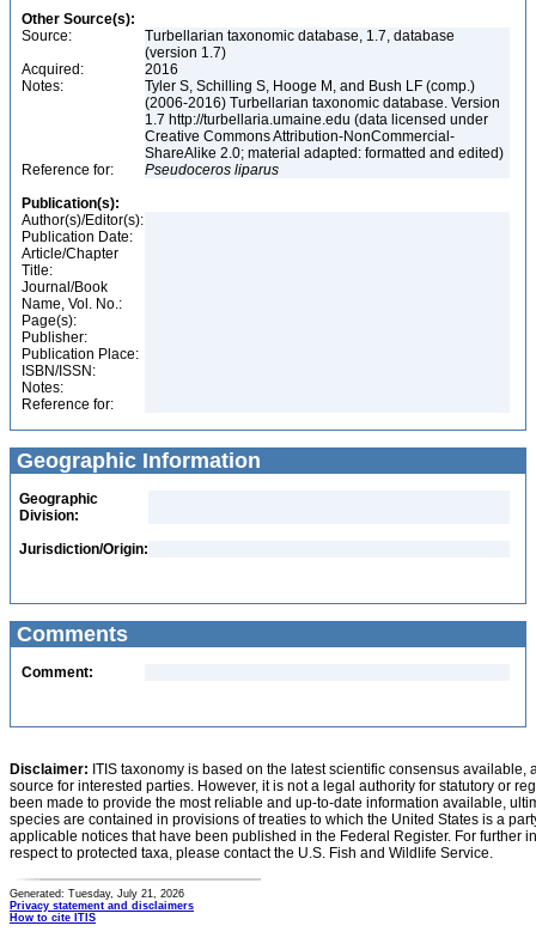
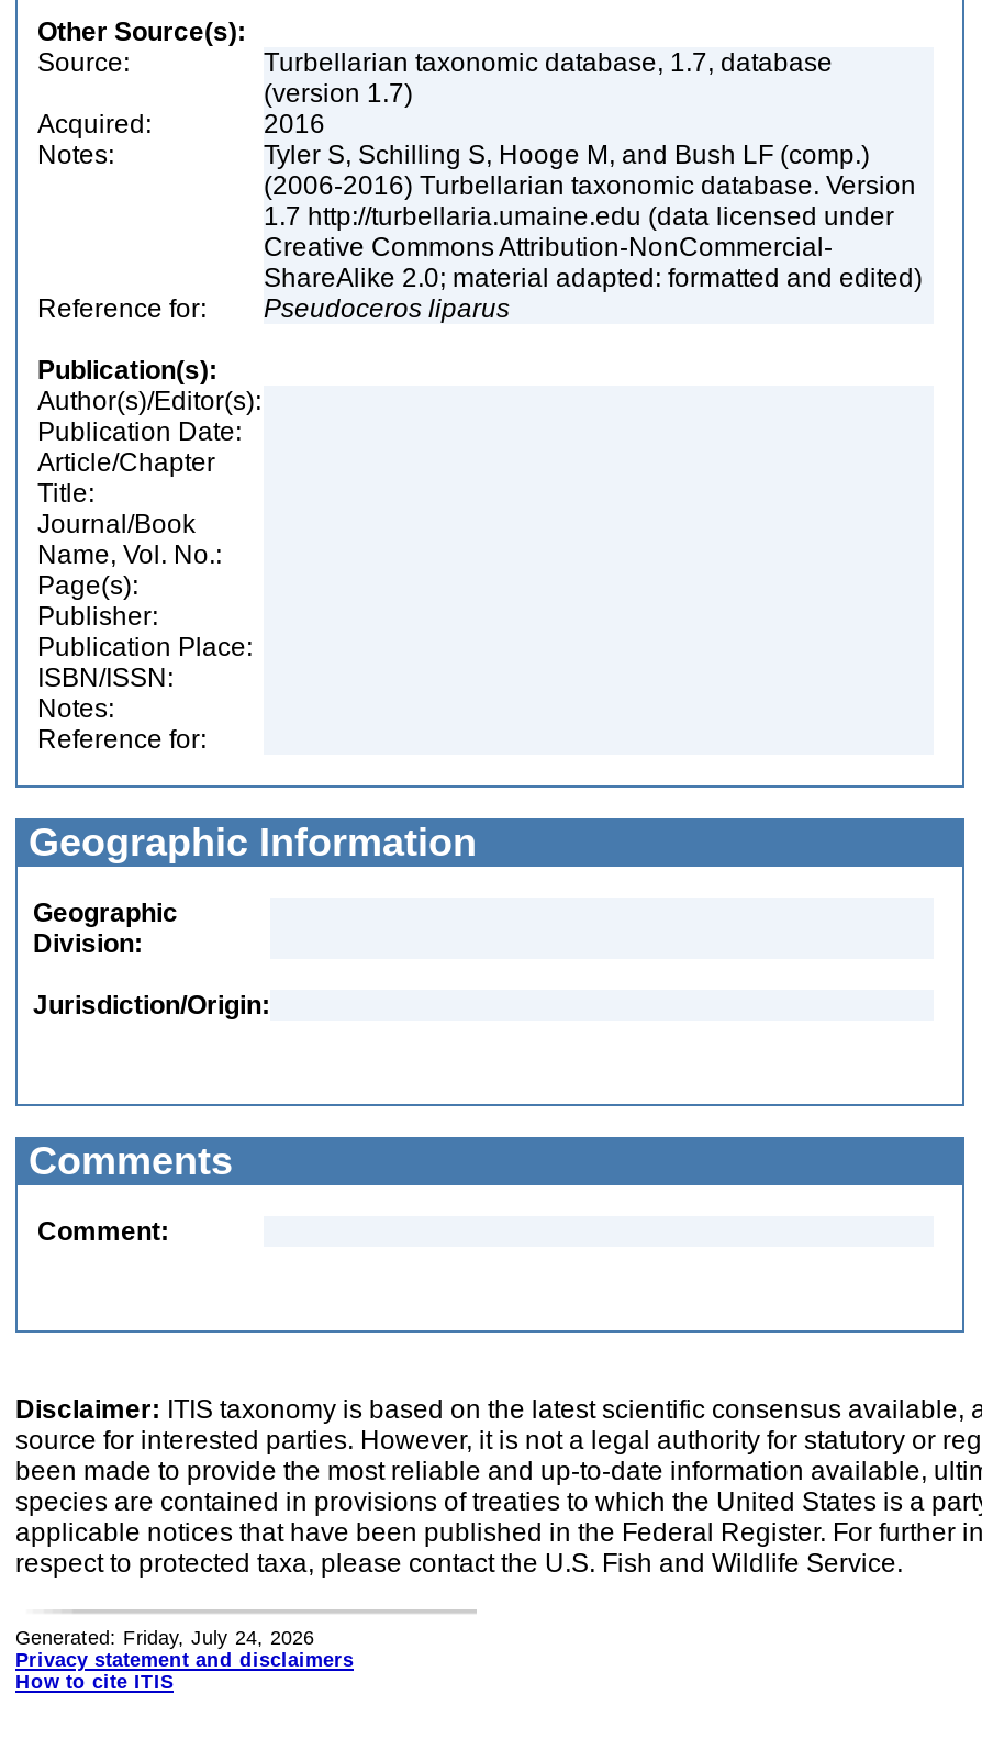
[10,888,184,900] Generated: Tuesday, July 21, 2026 -> [15,1627,314,1649] Generated: Friday, July 24, 2026

